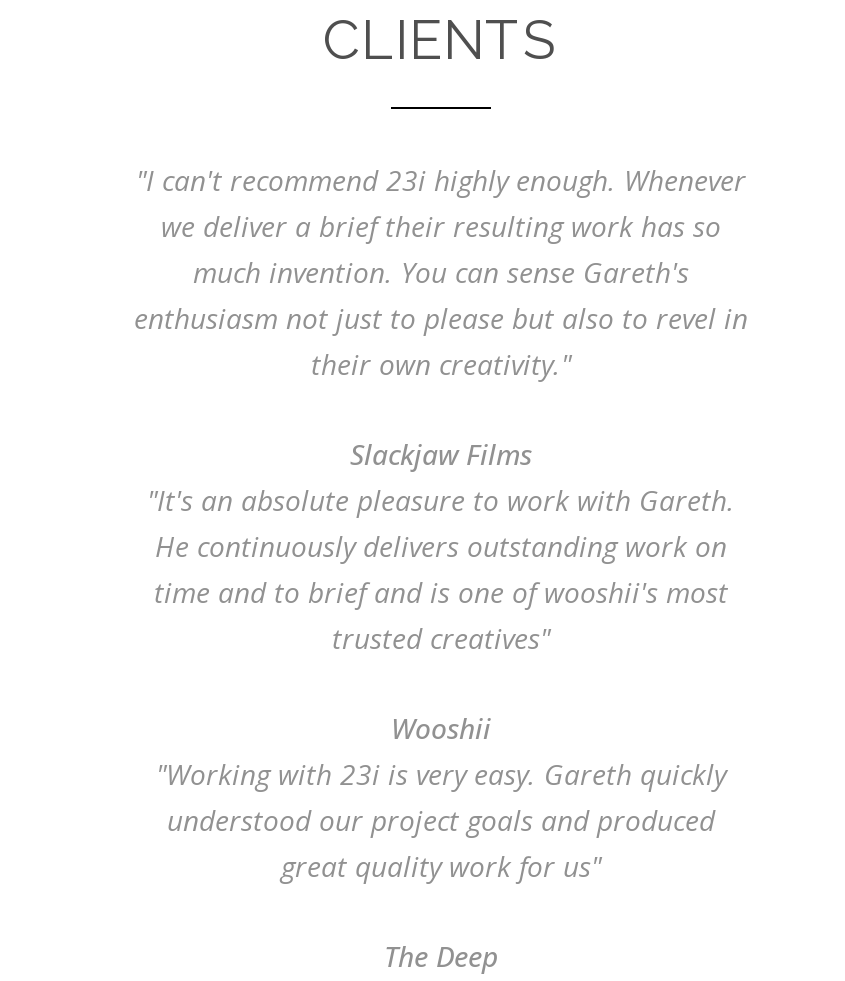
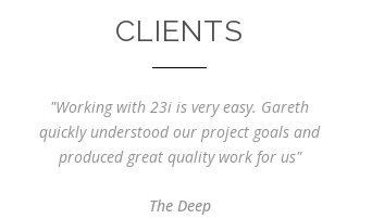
[134,160,748,884] "I can't recommend 23i highly enough. Whenever | we deliver a brief their resulting work has so | much invention. You can sense Gareth's | enthusiasm not just to please but also to revel in | their own creativity." | Slackjaw Films | "It's an absolute pleasure to work with Gareth. | He continuously delivers outstanding work on | time and to brief and is one of wooshii's most | trusted creatives" | Wooshii | "Working with 23i is very easy. Gareth quickly | understood our project goals and produced | great quality work for us" -> [39,96,320,167] "Working with 23i is very easy. Gareth | quickly understood our project goals and | produced great quality work for us"

